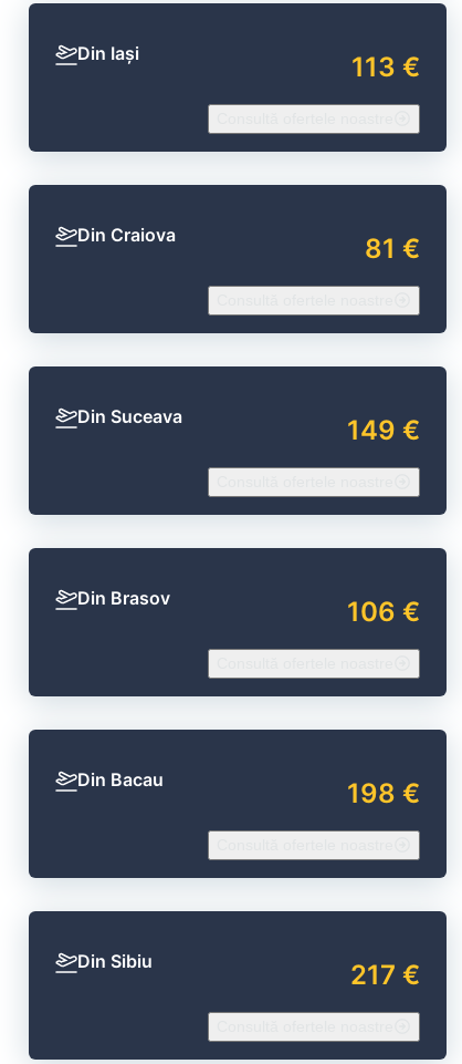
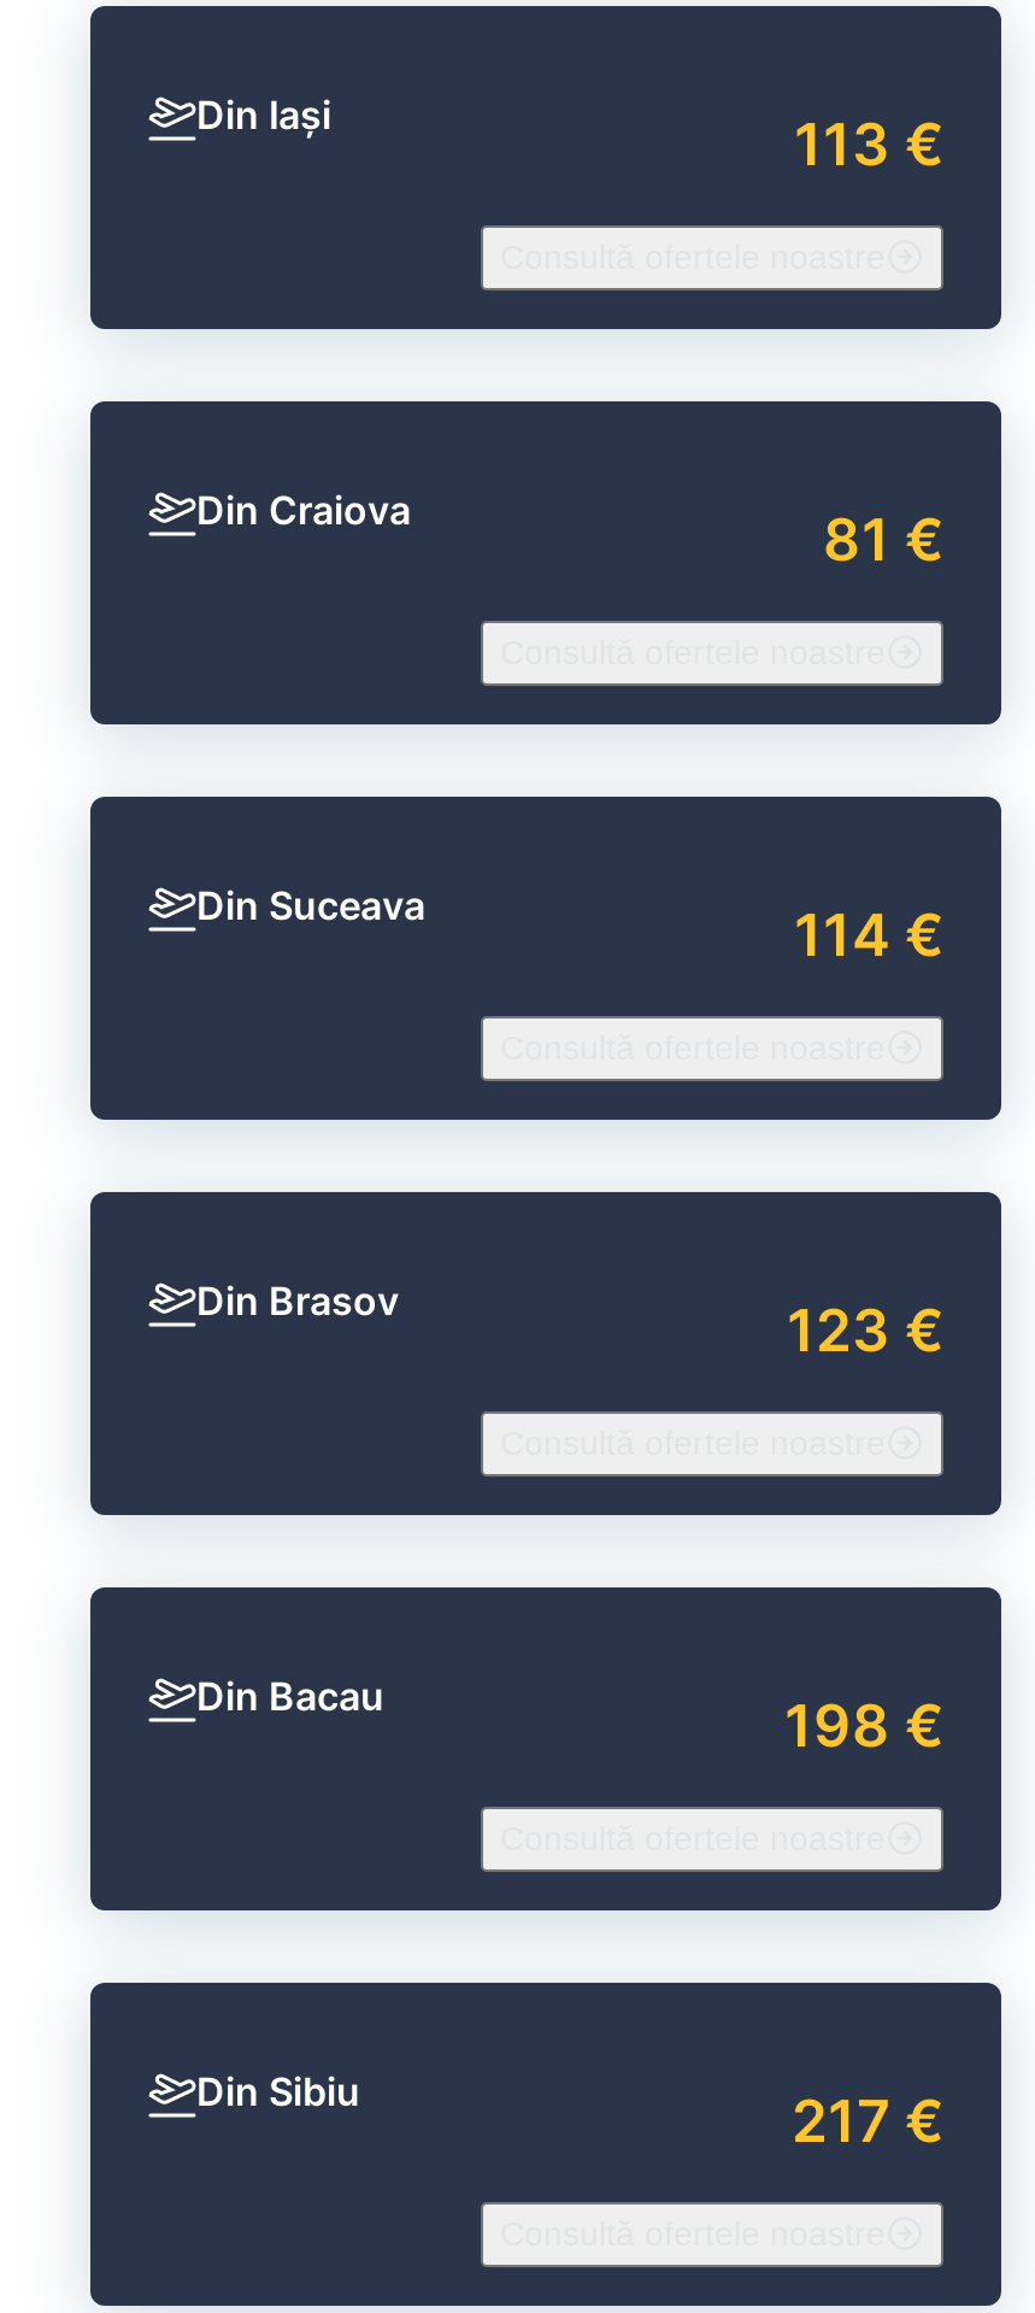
[347,414,420,446] 149 € -> [794,899,943,969] 114 €
[347,595,420,627] 106 € -> [787,1295,943,1364] 123 €

